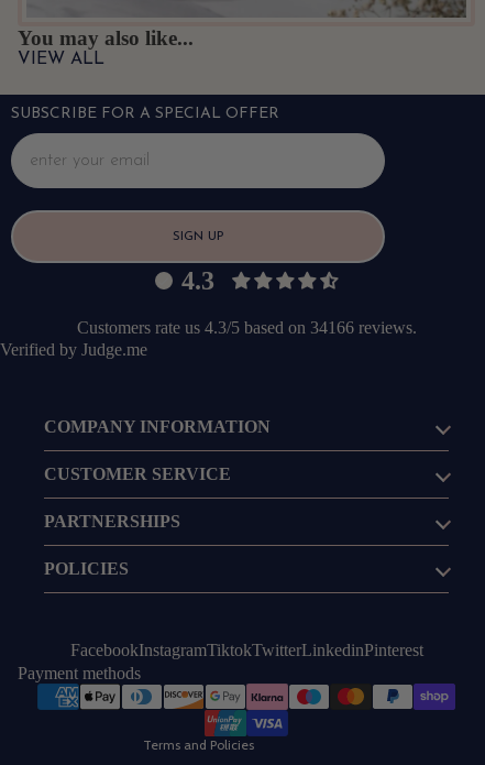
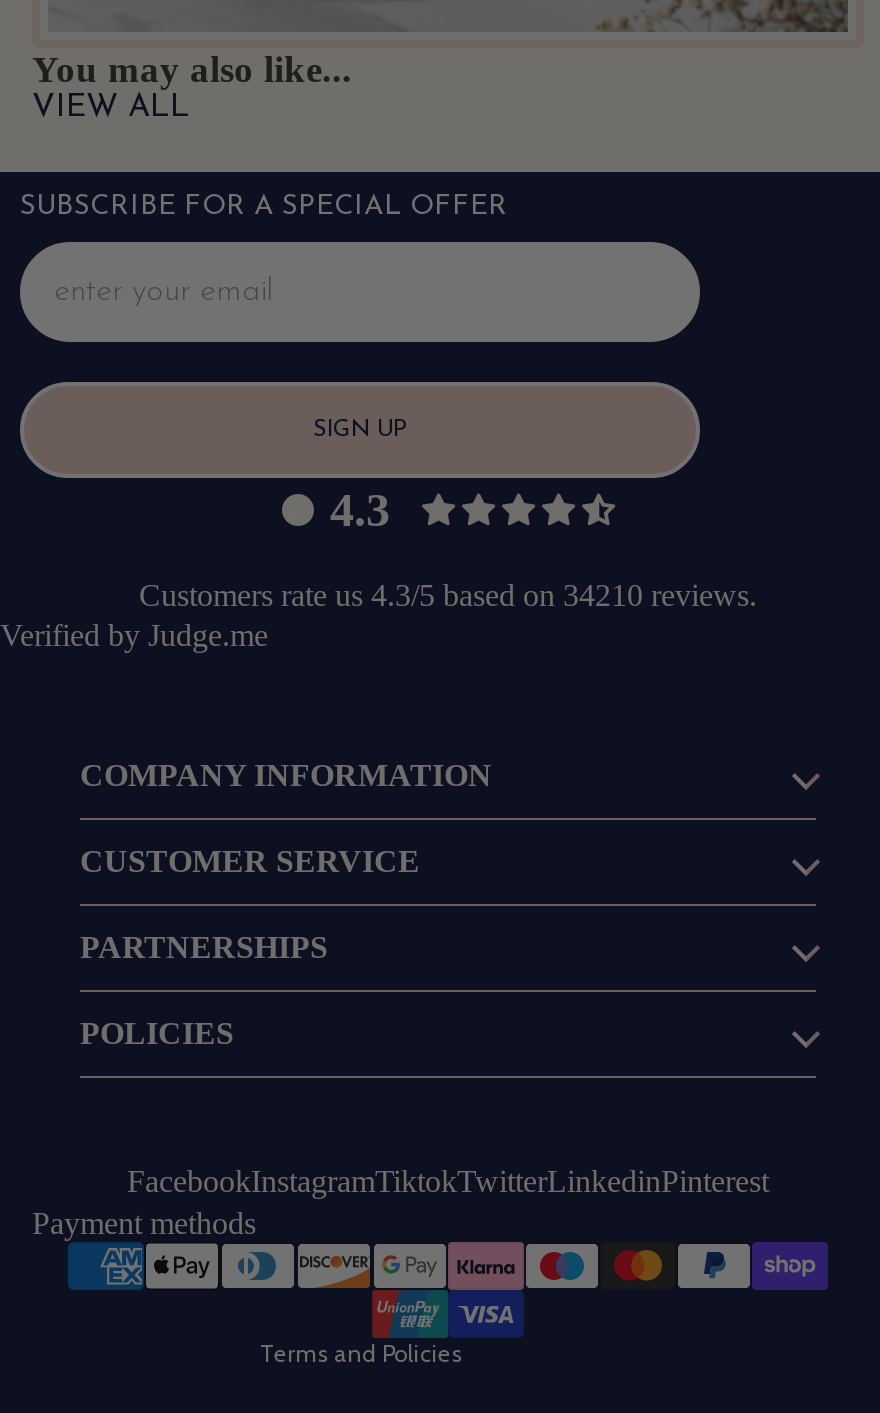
[76,318,416,337] Customers rate us 4.3/5 based on 34166 reviews. -> [139,579,757,613] Customers rate us 4.3/5 based on 34210 reviews.

